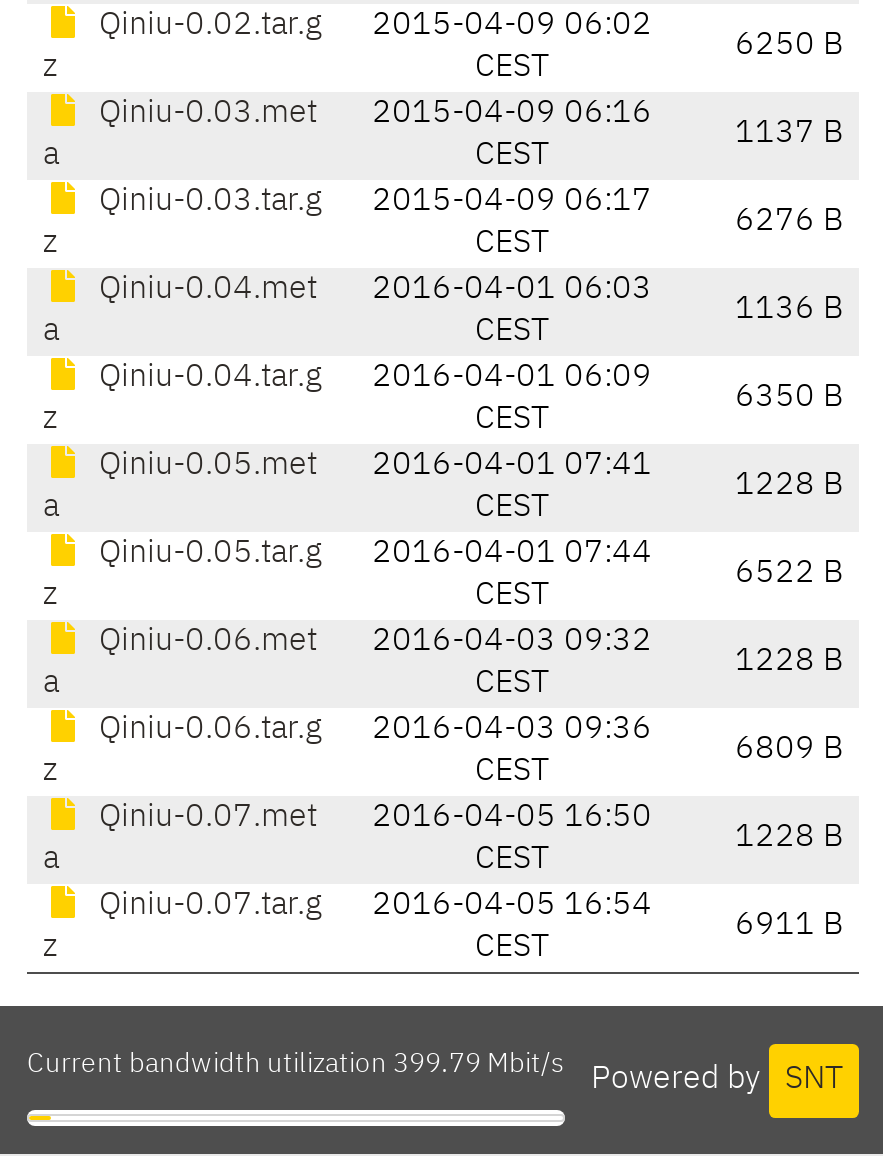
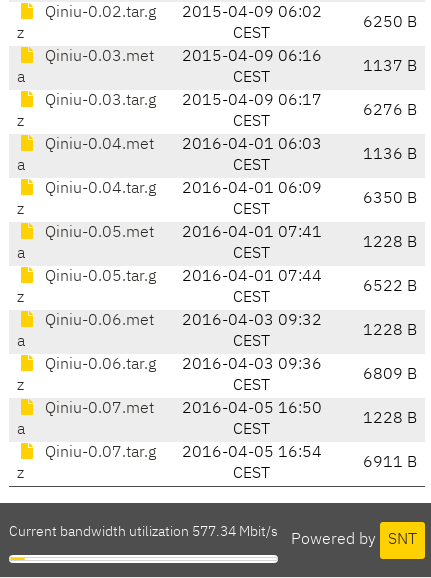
[27,1050,565,1078] Current bandwidth utilization 399.79 Mbit/s -> [9,525,278,539] Current bandwidth utilization 577.34 Mbit/s

